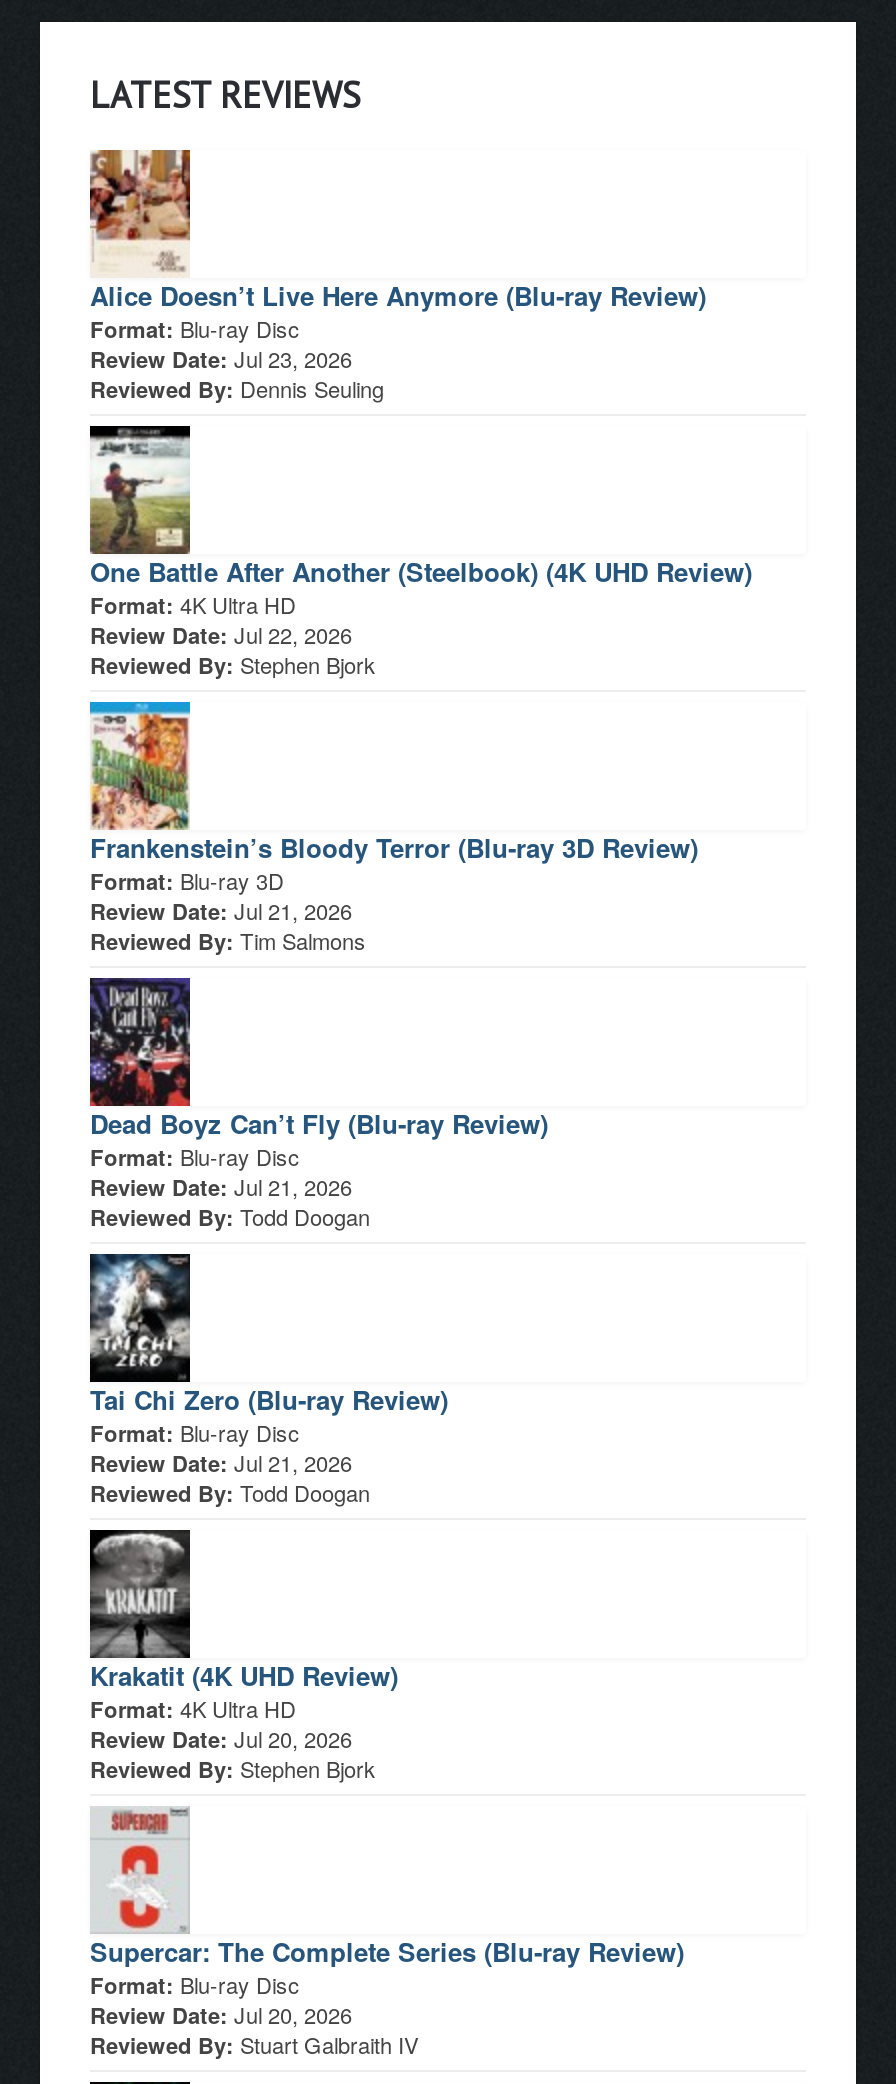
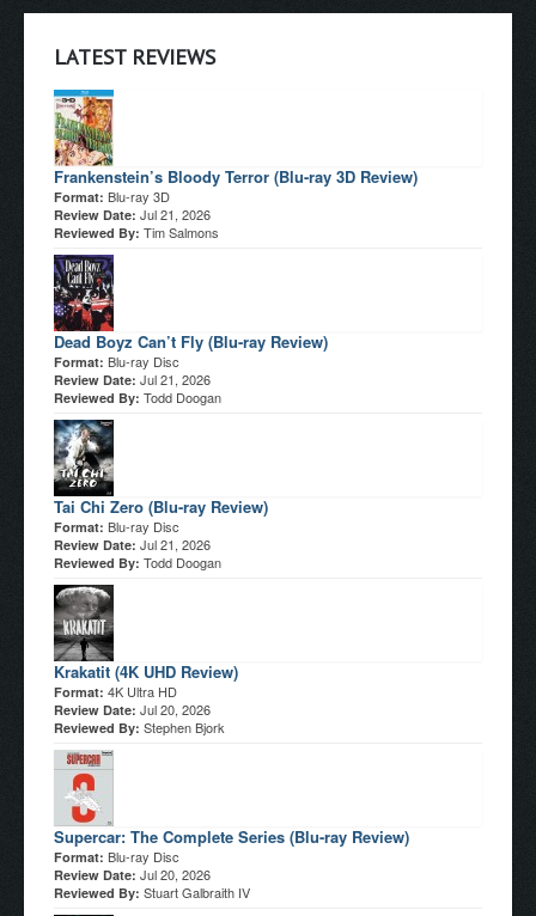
[88,148,706,404] [image] | Alice Doesn’t Live Here Anymore (Blu-ray Review) | Format: Blu-ray Disc | Review Date: Jul 23, 2026 | Reviewed By: Dennis Seuling -> none
[88,424,752,680] [image] | One Battle After Another (Steelbook) (4K UHD Review) | Format: 4K Ultra HD | Review Date: Jul 22, 2026 | Reviewed By: Stephen Bjork -> none

